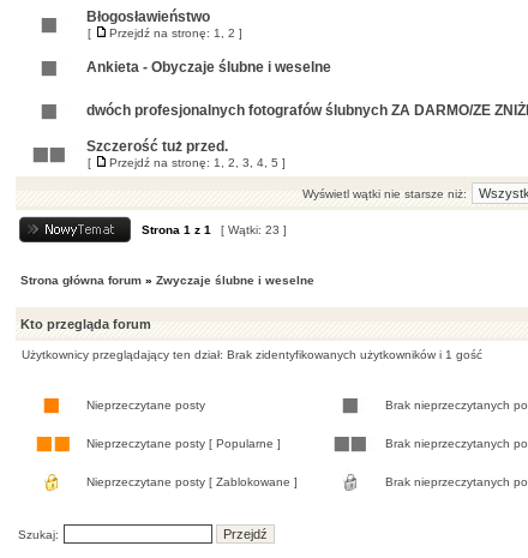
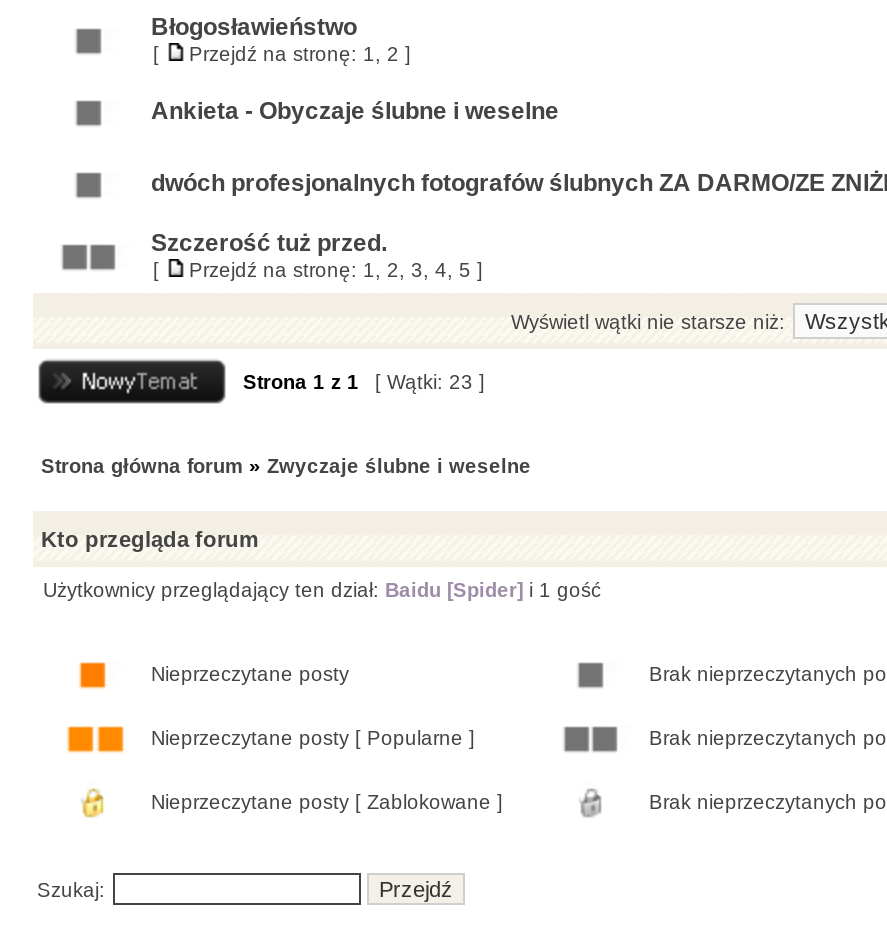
[22,348,482,361] Użytkownicy przeglądający ten dział: Brak zidentyfikowanych użytkowników i 1 gość -> [43,579,601,601] Użytkownicy przeglądający ten dział: Baidu [Spider] i 1 gość

